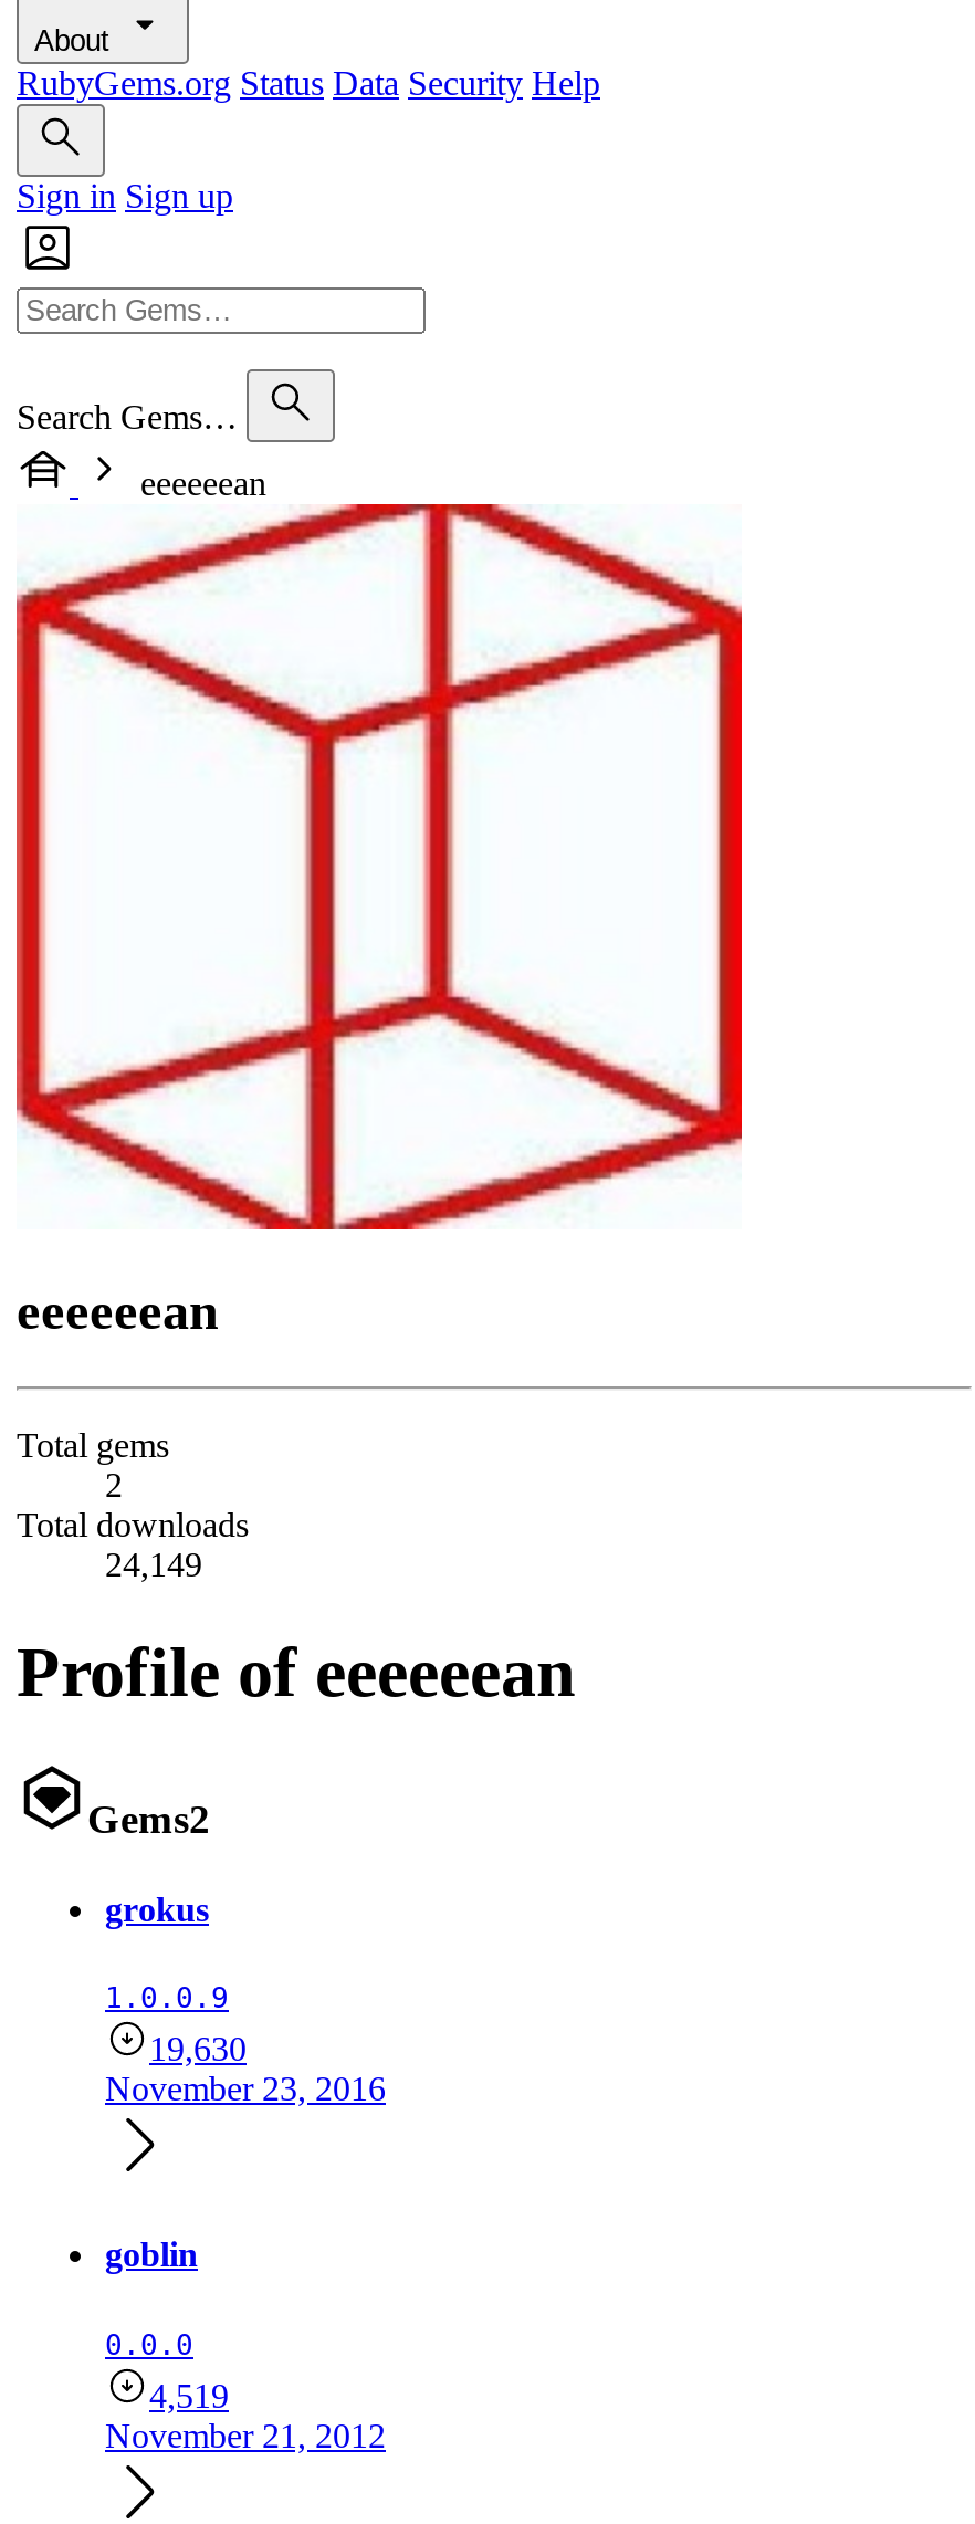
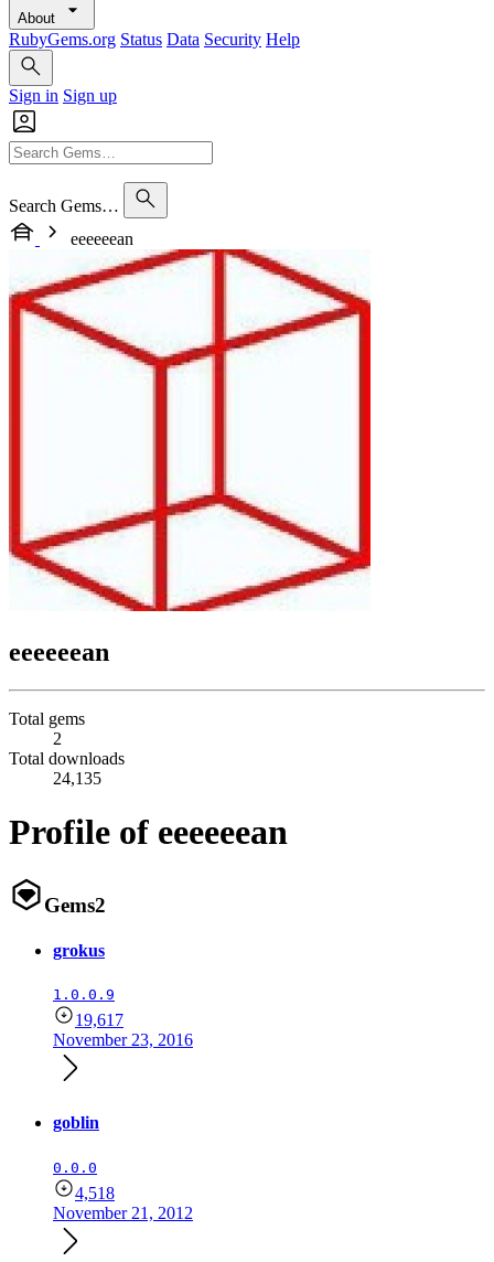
[105,1545,202,1583] 24,149 -> [53,769,101,787] 24,135
[149,2030,247,2068] 19,630 -> [75,1011,123,1029] 19,617
[149,2377,229,2414] 4,519 -> [75,1183,115,1202] 4,518

